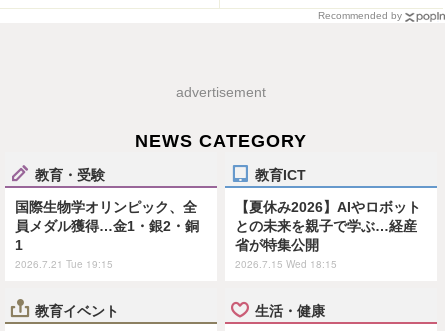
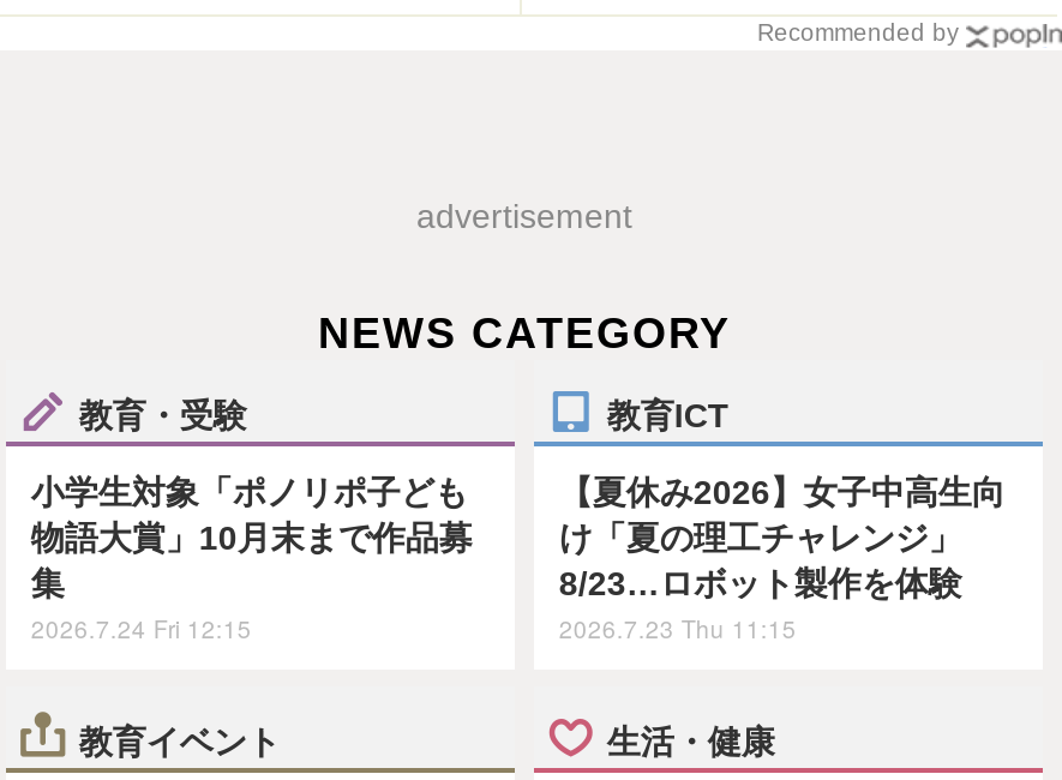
[15,199,199,271] 国際生物学オリンピック、全 | 員メダル獲得…金1・銀2・銅 | 1 | 2026.7.21 Tue 19:15 -> [31,474,473,647] 小学生対象「ポノリポ子ども | 物語大賞」10月末まで作品募 | 集 | 2026.7.24 Fri 12:15
[235,199,421,271] 【夏休み2026】AIやロボット | との未来を親子で学ぶ…経産 | 省が特集公開 | 2026.7.15 Wed 18:15 -> [559,474,1005,647] 【夏休み2026】女子中高生向 | け「夏の理工チャレンジ」 | 8/23…ロボット製作を体験 | 2026.7.23 Thu 11:15

